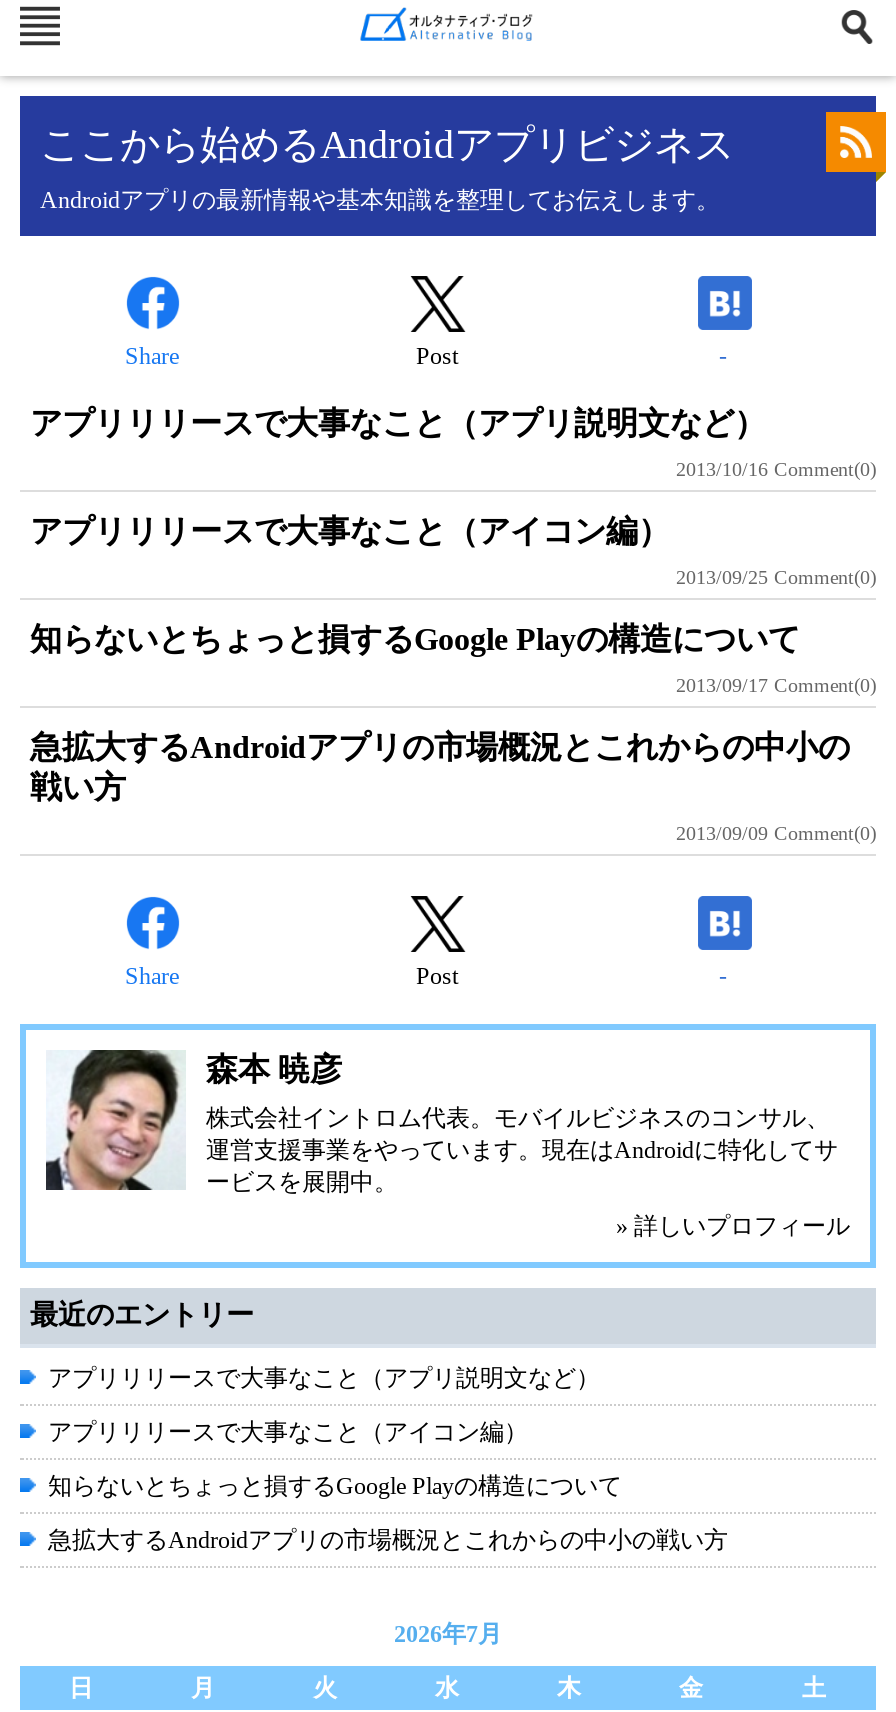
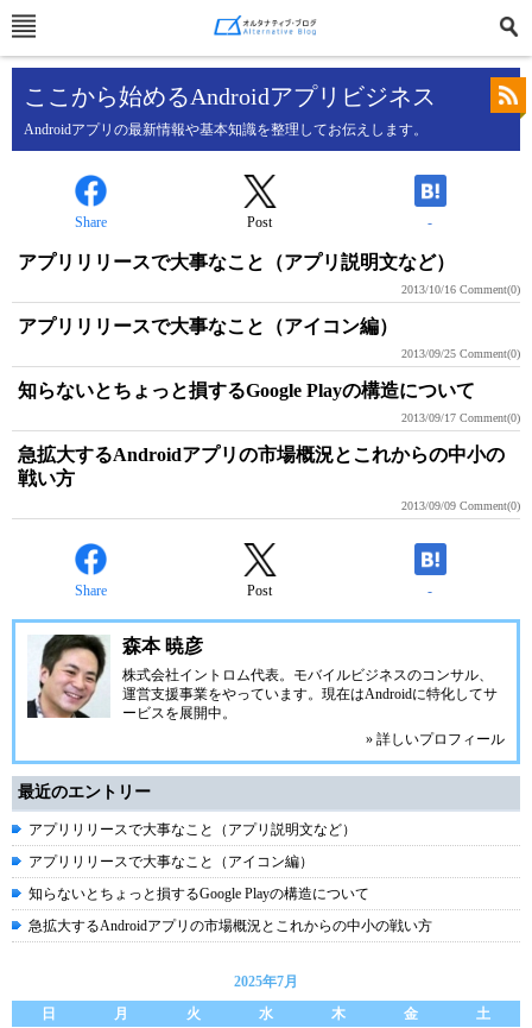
[394,1620,502,1648] 2026年7月 -> [234,973,298,990] 2025年7月

